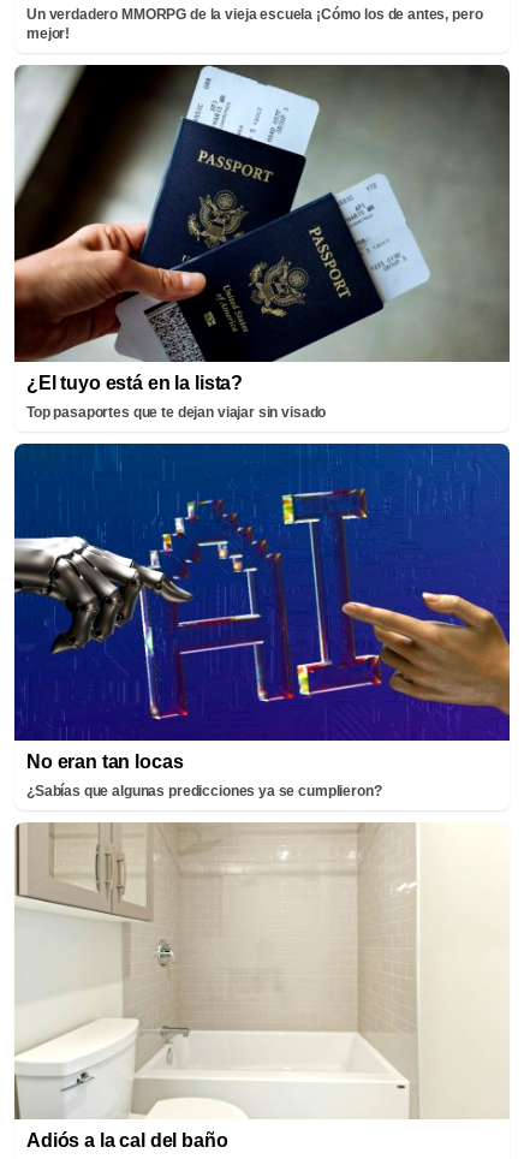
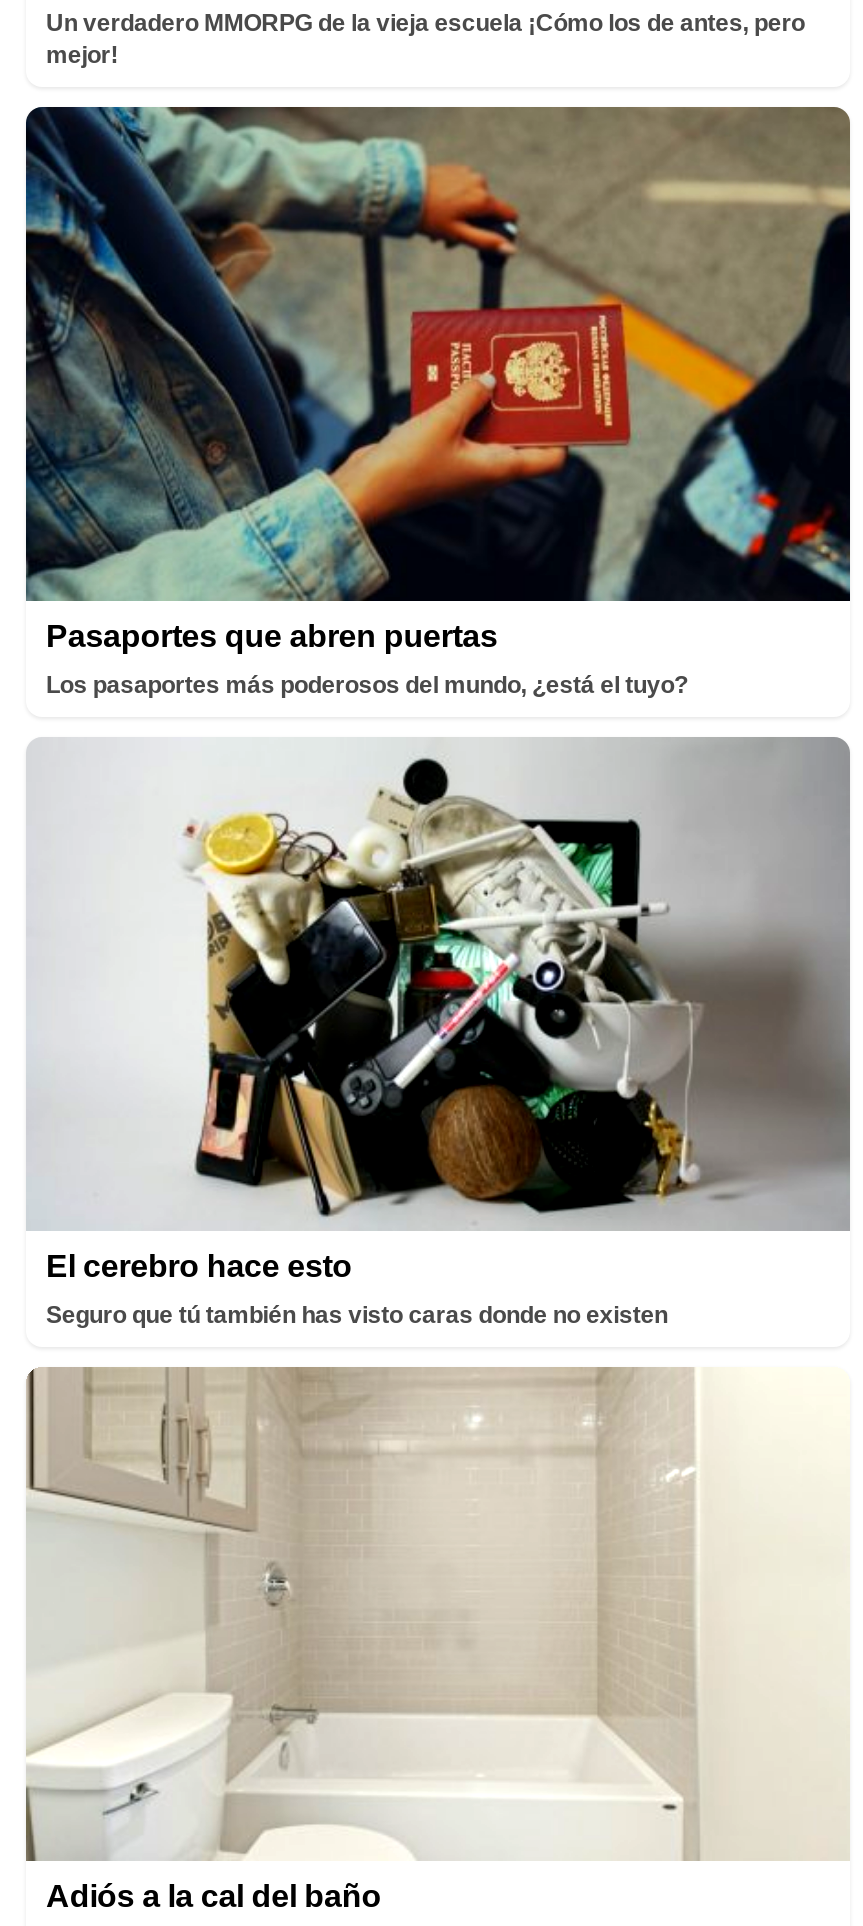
[13,64,511,393] [image] | ¿El tuyo está en la lista? -> [24,105,852,653] [image] | Pasaportes que abren puertas
[26,404,326,421] Top pasaportes que te dejan viajar sin visado -> [46,671,688,699] Los pasaportes más poderosos del mundo, ¿está el tuyo?
[13,442,511,772] [image] | No eran tan locas -> [26,737,850,1283] [image] | El cerebro hace esto
[26,783,382,800] ¿Sabías que algunas predicciones ya se cumplieron? -> [46,1301,668,1329] Seguro que tú también has visto caras donde no existen

